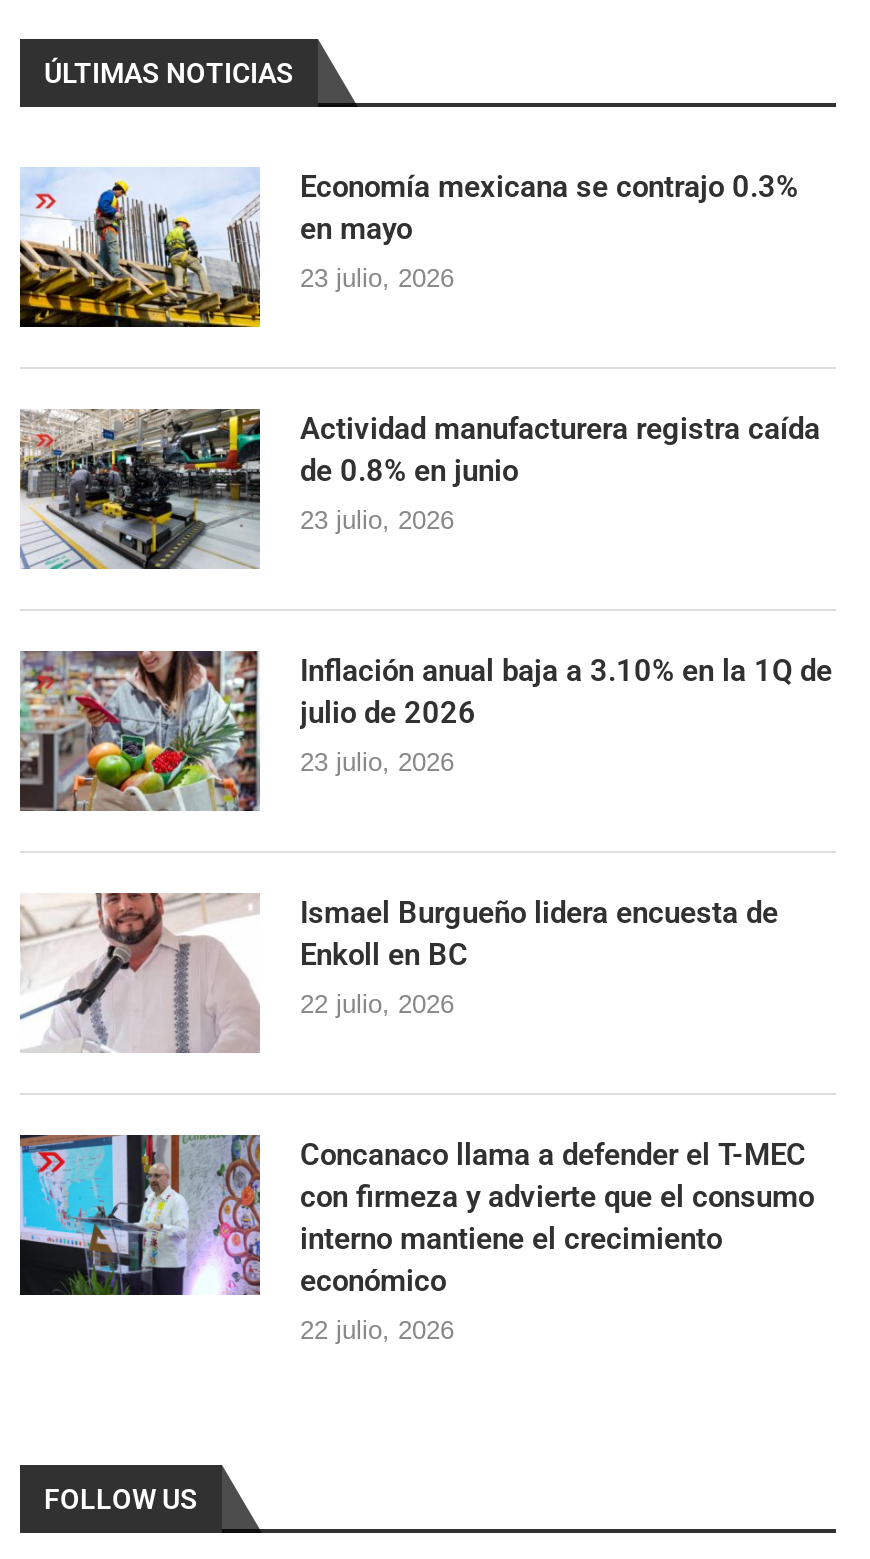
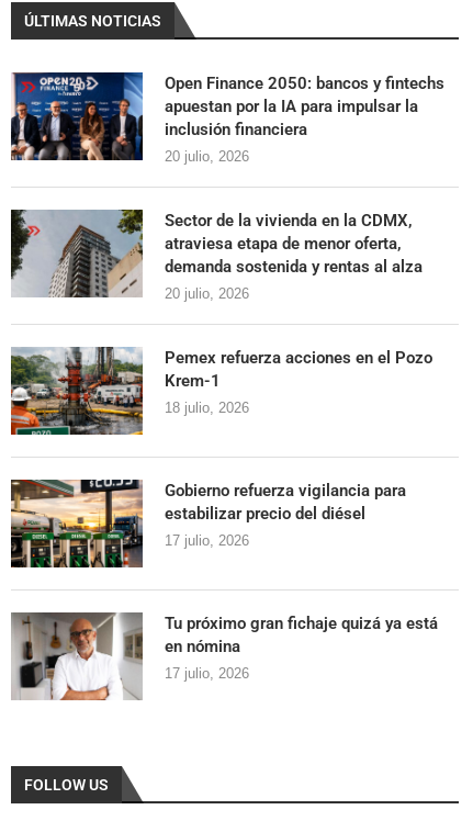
[18,167,798,329] [image] | Economía mexicana se contrajo 0.3% | en mayo | 23 julio, 2026 -> [10,71,444,165] [image] | Open Finance 2050: bancos y fintechs | apuestan por la IA para impulsar la | inclusión financiera | 20 julio, 2026
[18,407,820,577] [image] | Actividad manufacturera registra caída | de 0.8% en junio | 23 julio, 2026 -> [10,205,423,302] [image] | Sector de la vivienda en la CDMX, | atraviesa etapa de menor oferta, | demanda sostenida y rentas al alza | 20 julio, 2026
[20,649,832,827] [image] | Inflación anual baja a 3.10% en la 1Q de | julio de 2026 | 23 julio, 2026 -> [10,338,432,436] [image] | Pemex refuerza acciones en el Pozo | Krem-1 | 18 julio, 2026
[20,891,778,1069] [image] | Ismael Burgueño lidera encuesta de | Enkoll en BC | 22 julio, 2026 -> [10,471,406,569] [image] | Gobierno refuerza vigilancia para | estabilizar precio del diésel | 17 julio, 2026
[18,1133,814,1345] [image] | Concanaco llama a defender el T-MEC | con firmeza y advierte que el consumo | interno mantiene el crecimiento | económico | 22 julio, 2026 -> [10,604,438,701] [image] | Tu próximo gran fichaje quizá ya está | en nómina | 17 julio, 2026

